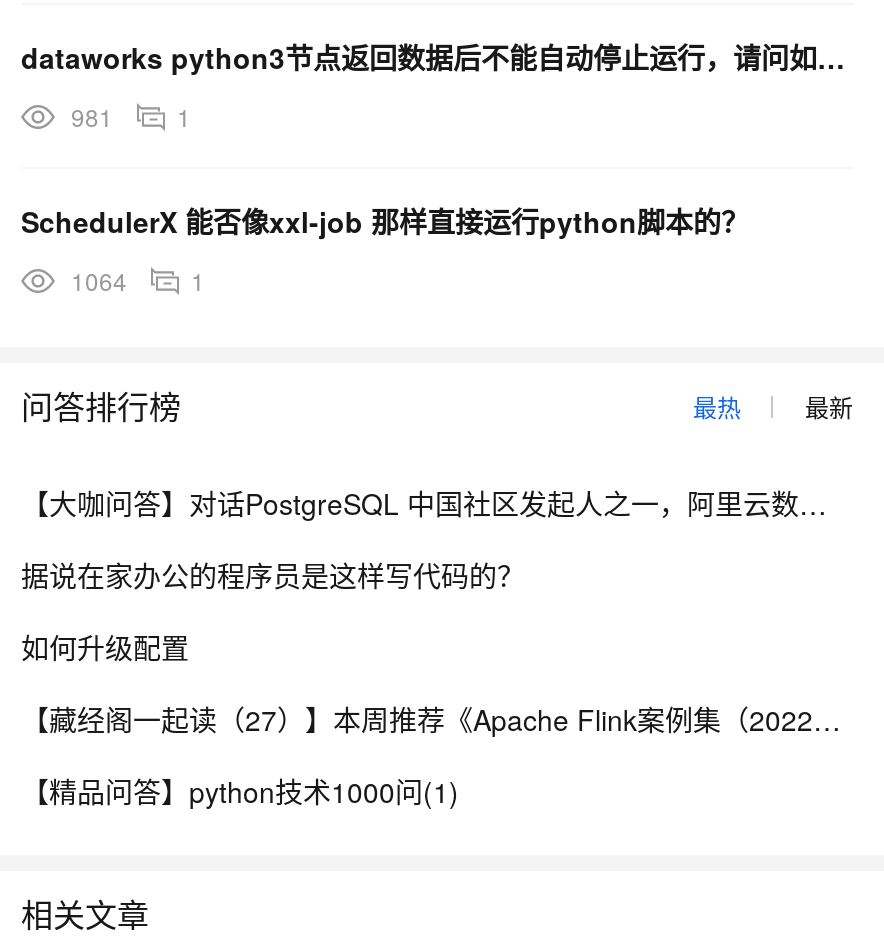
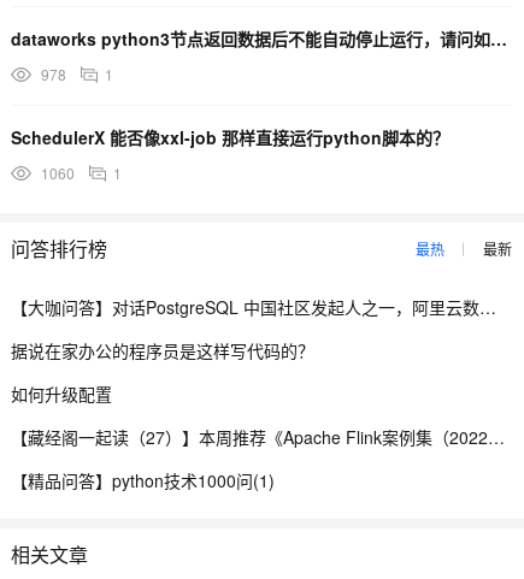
[71,99,191,133] 981 1 -> [41,64,113,84] 978 1
[71,263,205,297] 1064 1 -> [41,163,122,183] 1060 1

